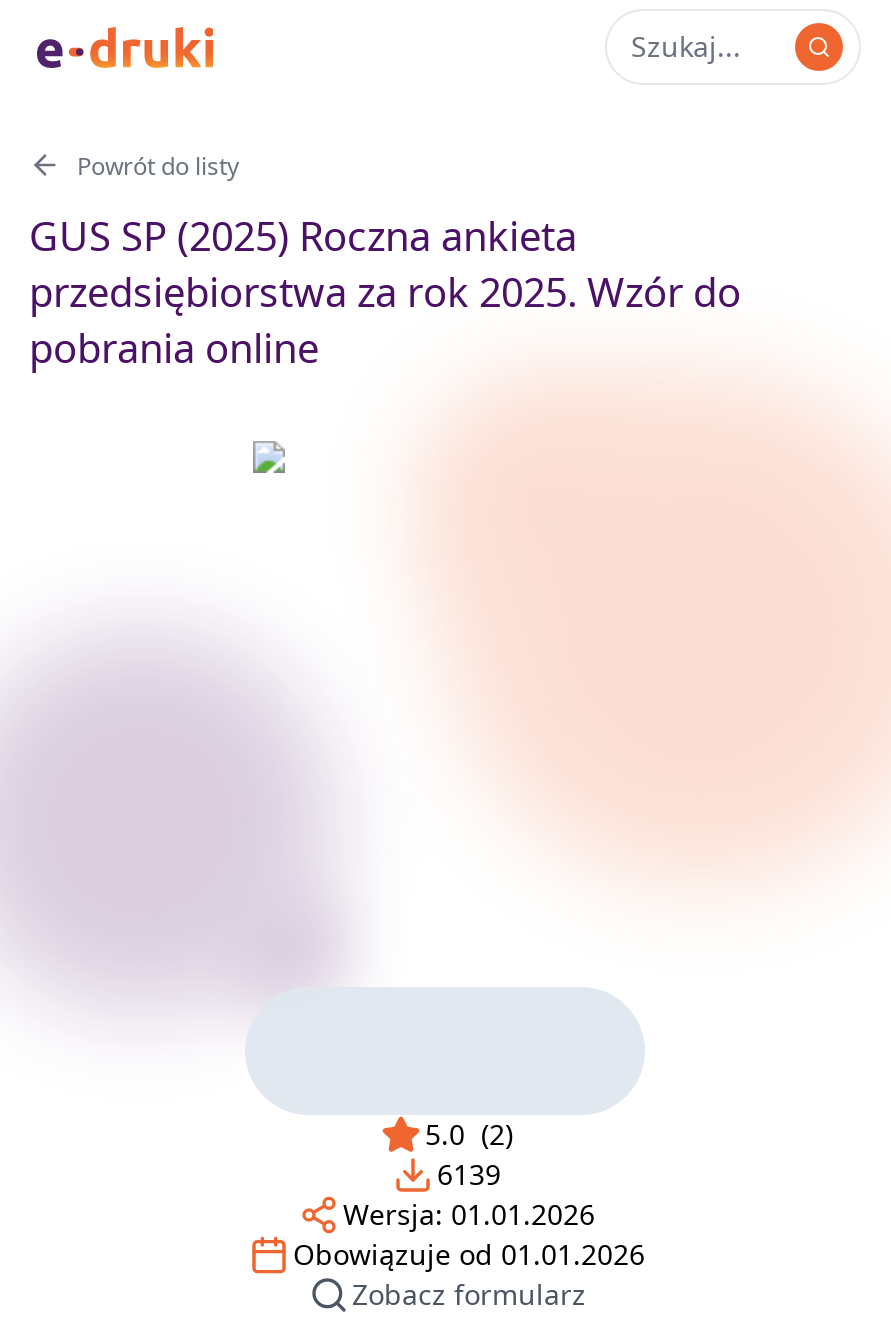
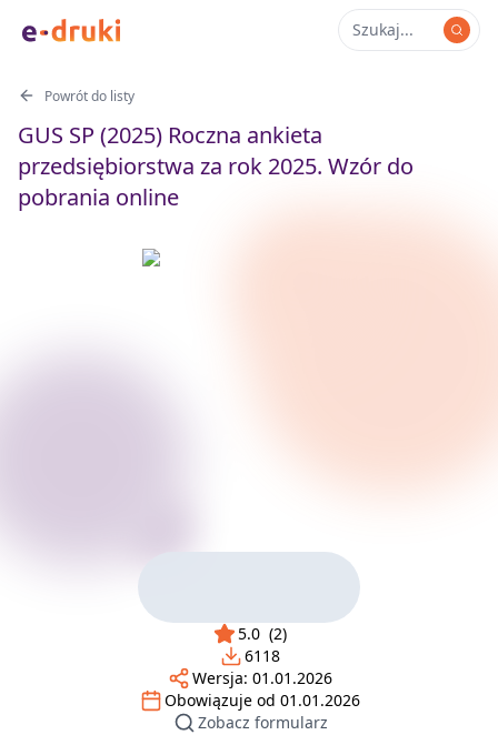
[437,1154,501,1192] 6139 -> [245,645,280,666] 6118

